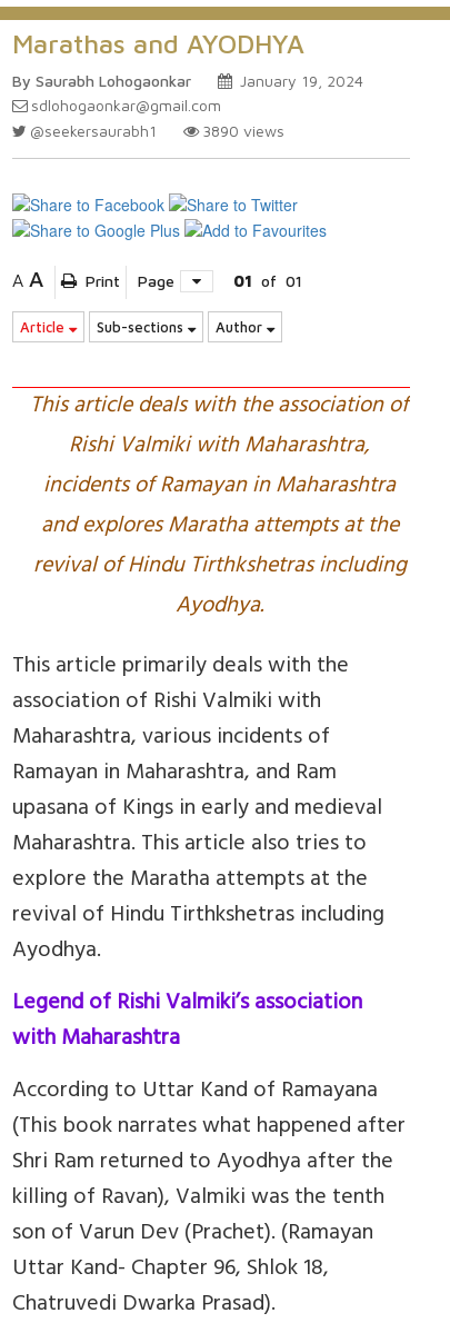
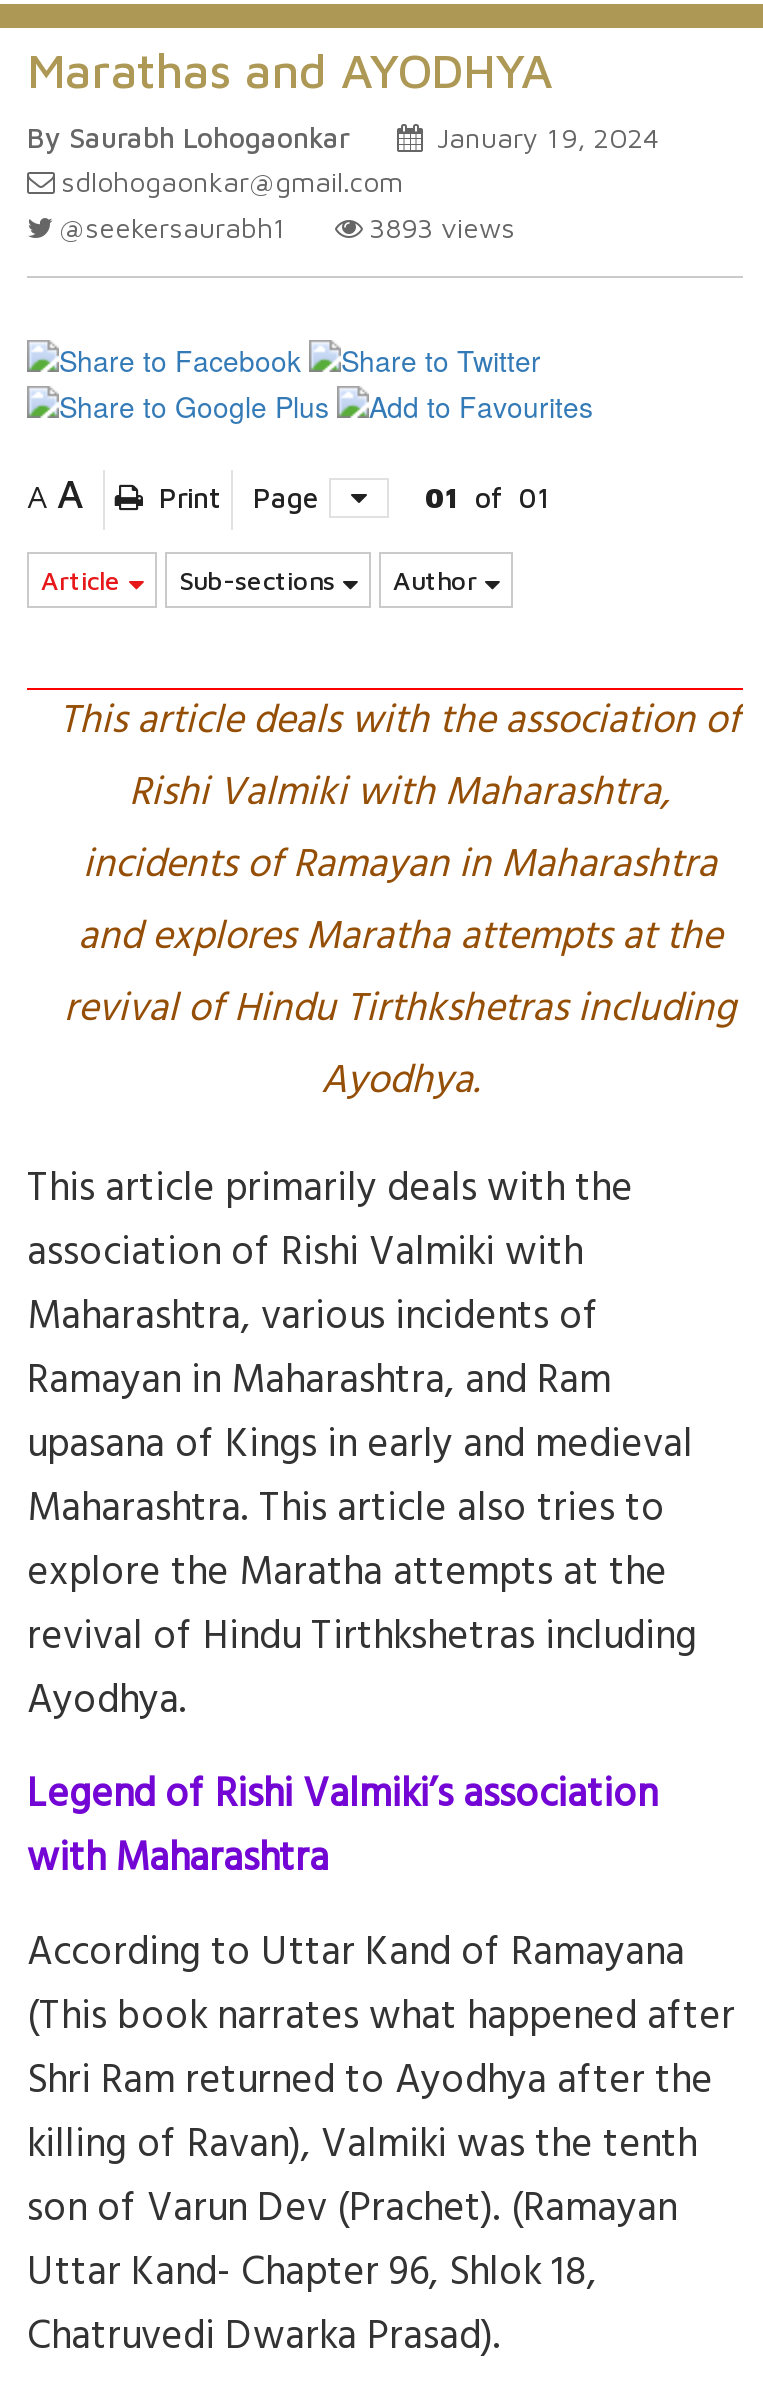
[202,121,284,140] 3890 views -> [369,210,515,244] 3893 views

